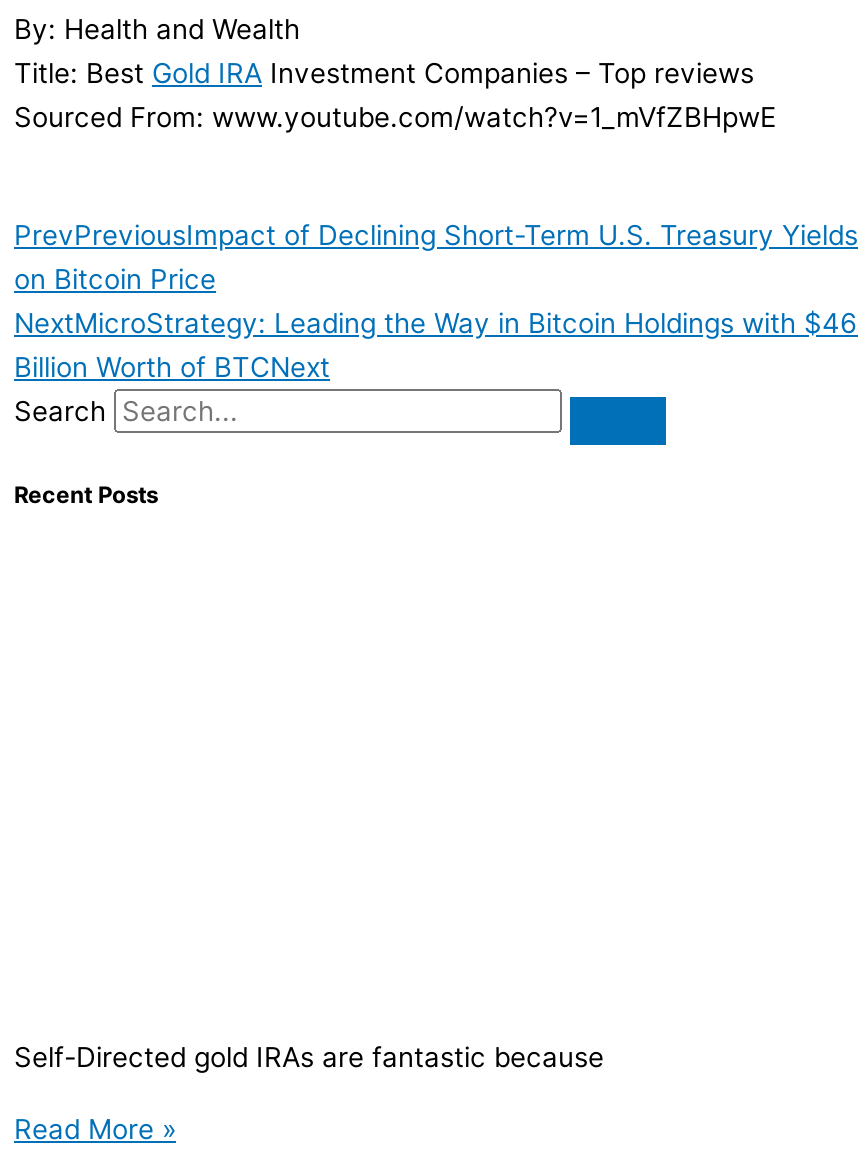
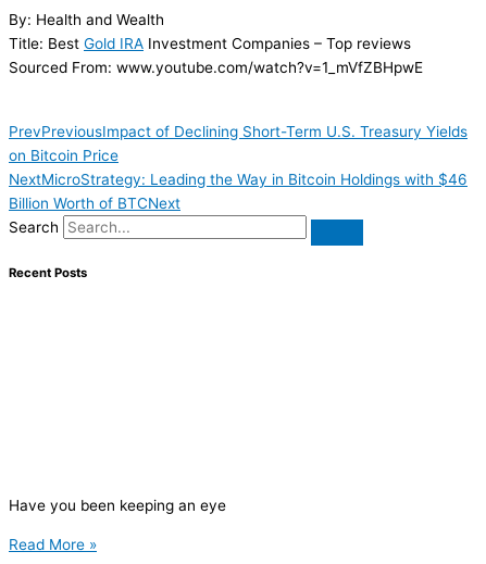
[14,1042,604,1074] Self-Directed gold IRAs are fantastic because -> [9,497,226,514] Have you been keeping an eye

